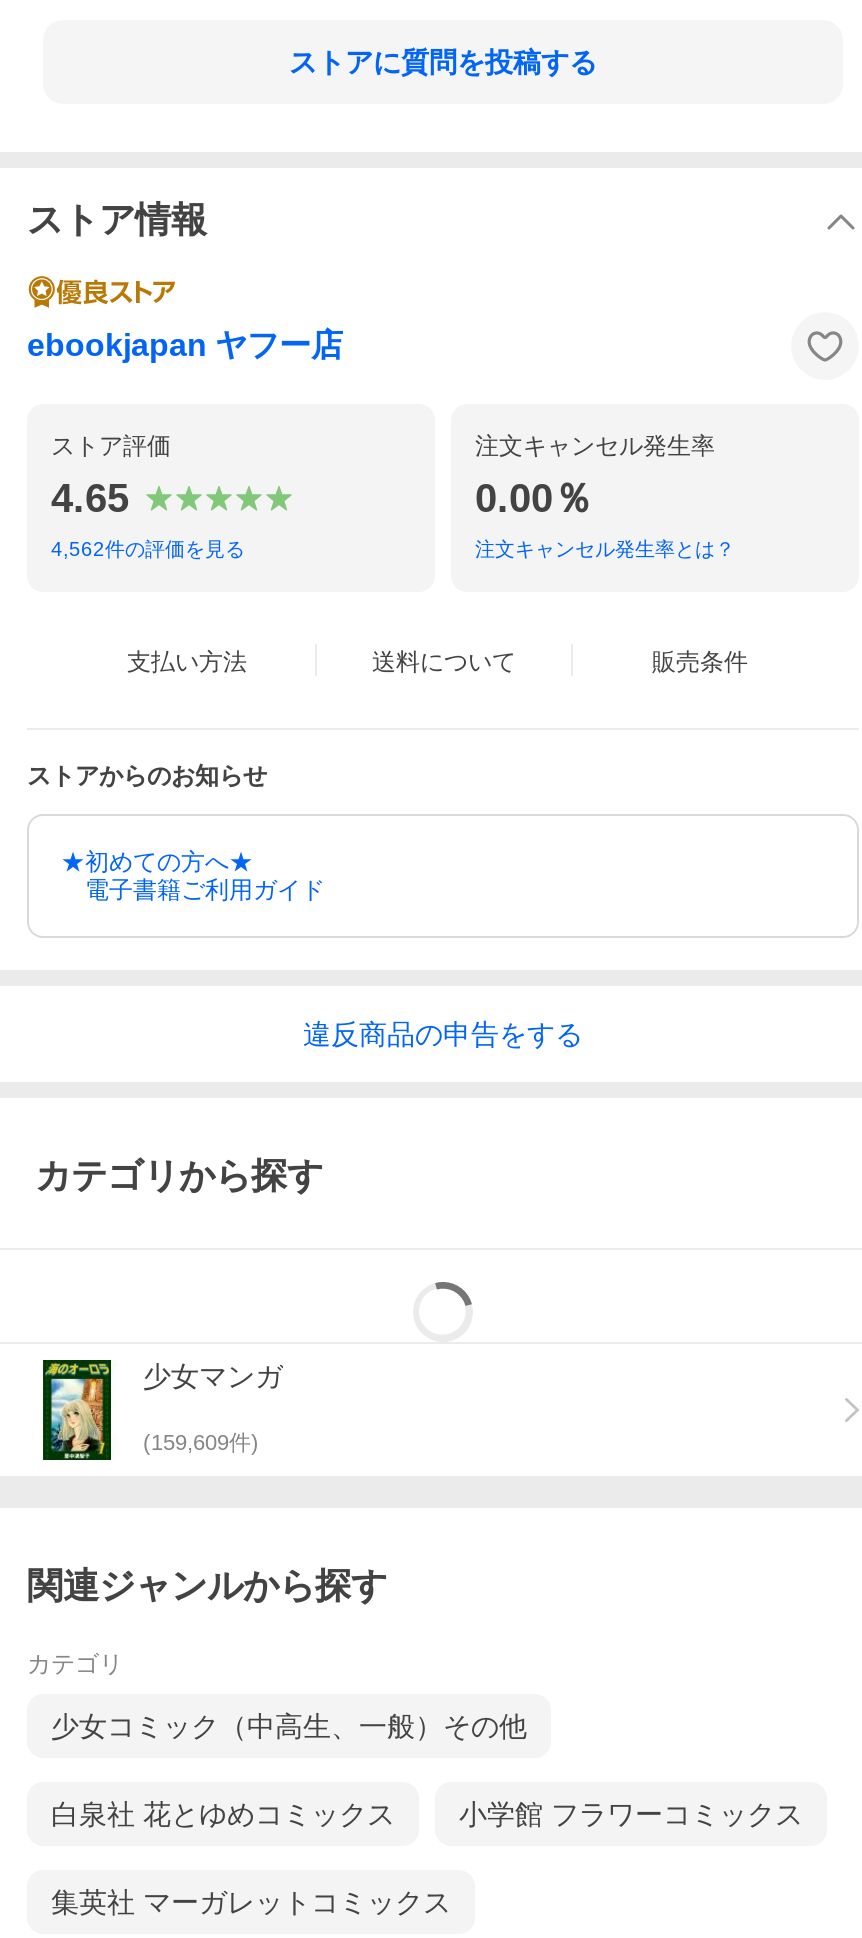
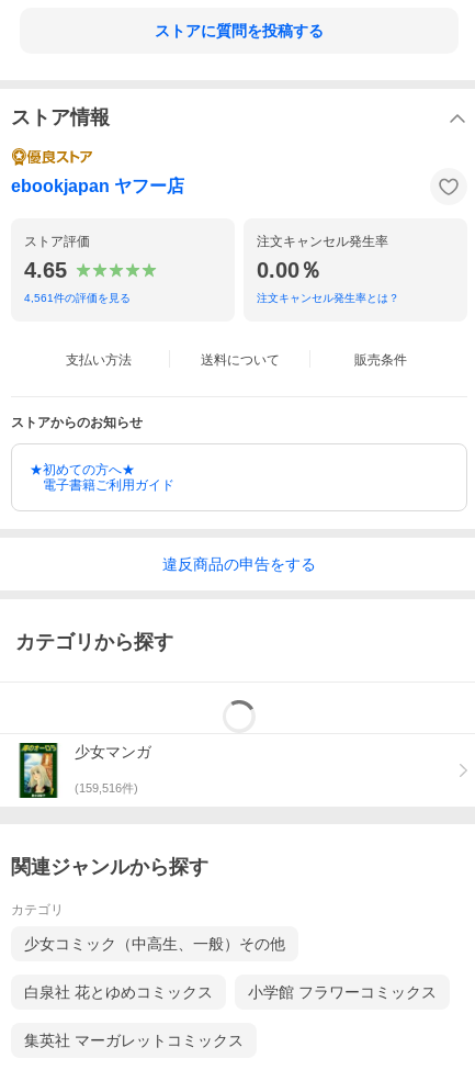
[51,538,245,560] 4,562件の評価を見る -> [24,292,131,304] 4,561件の評価を見る
[143,1430,259,1454] (159,609件) -> [75,782,138,795] (159,516件)

